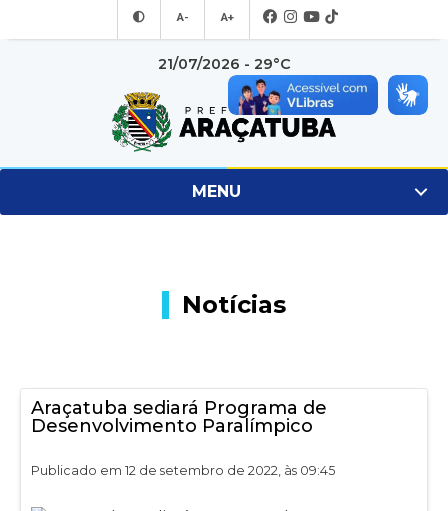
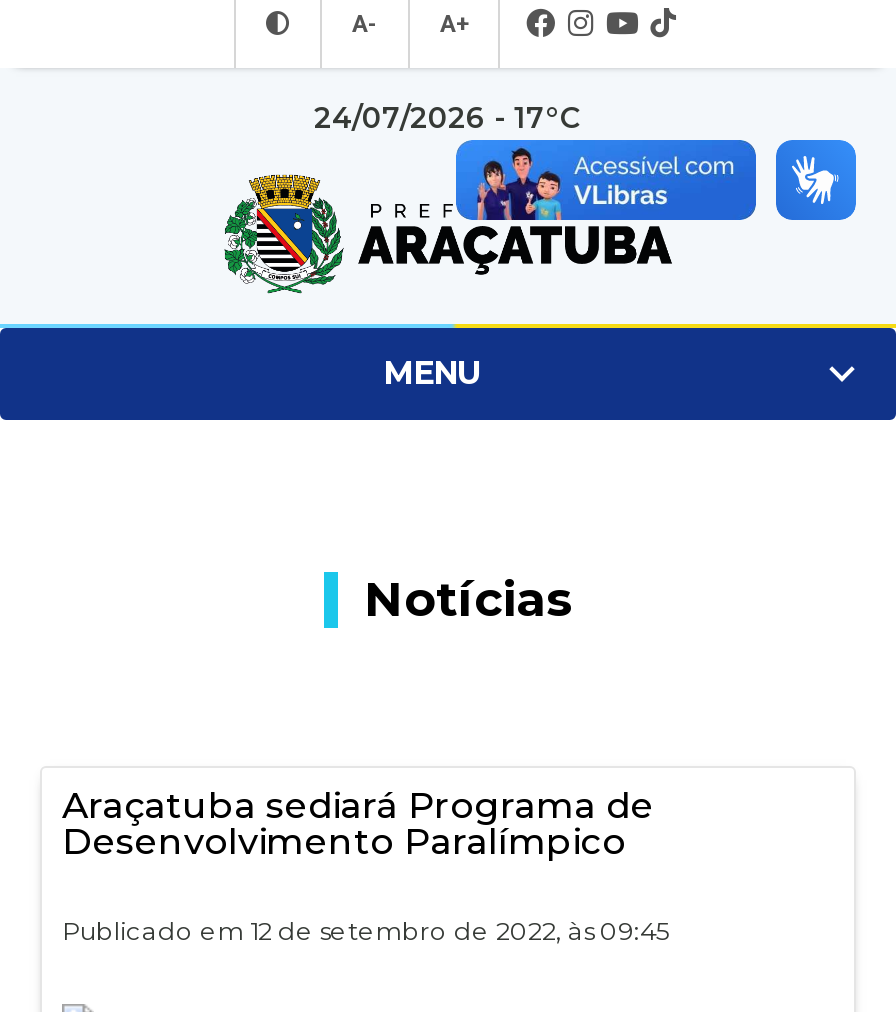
[157,55,290,73] 21/07/2026 - 29°C -> [314,100,582,136] 24/07/2026 - 17°C

